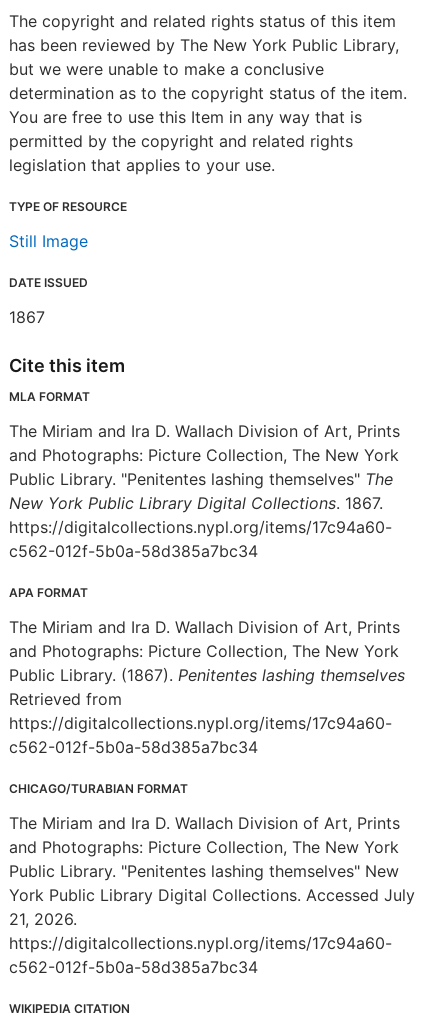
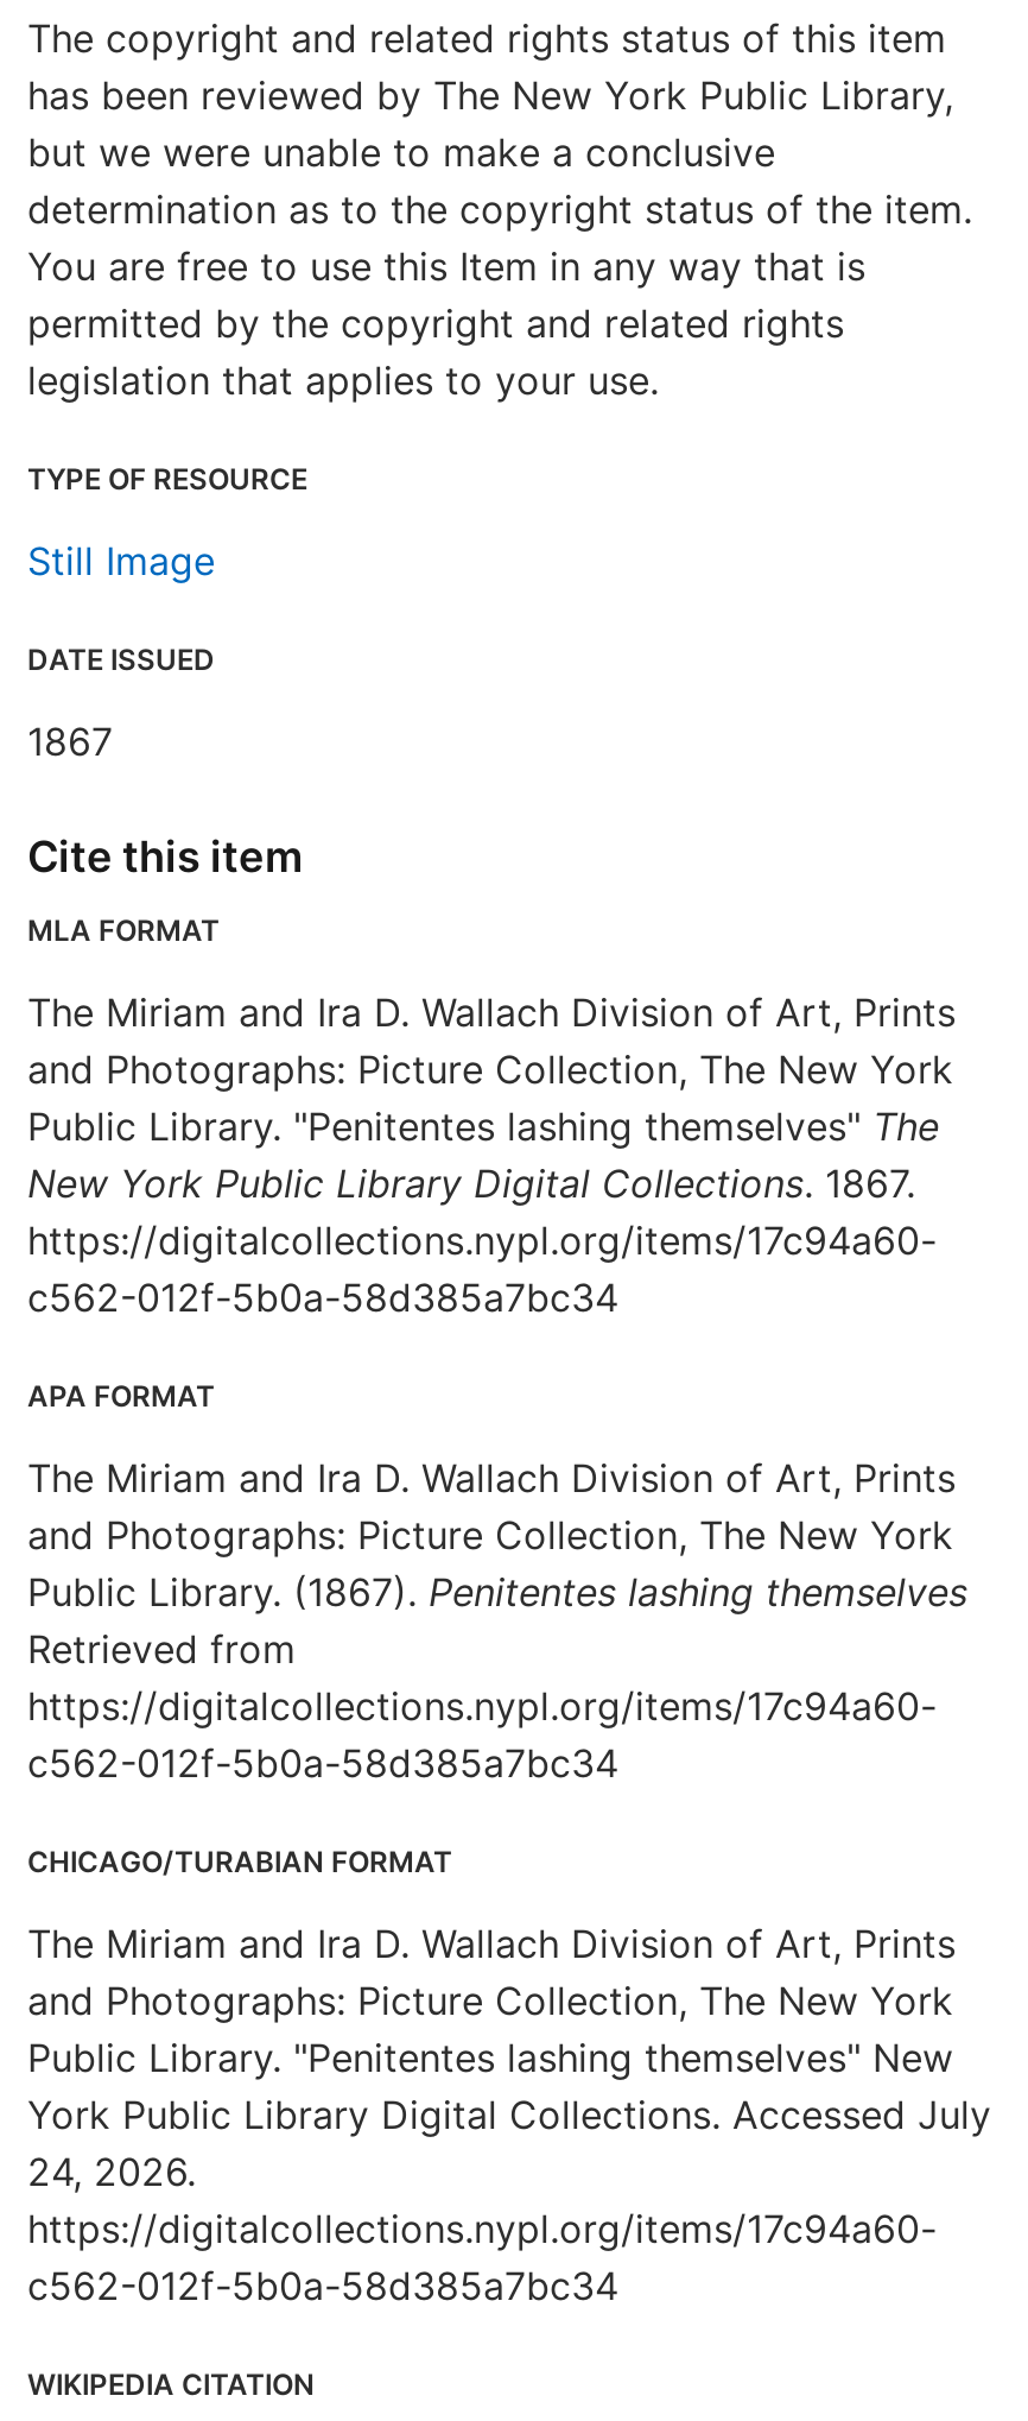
[9,909,77,929] 21, 2026. -> [27,2148,196,2195] 24, 2026.

